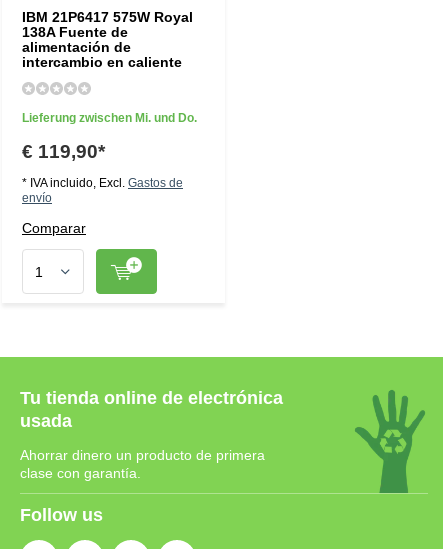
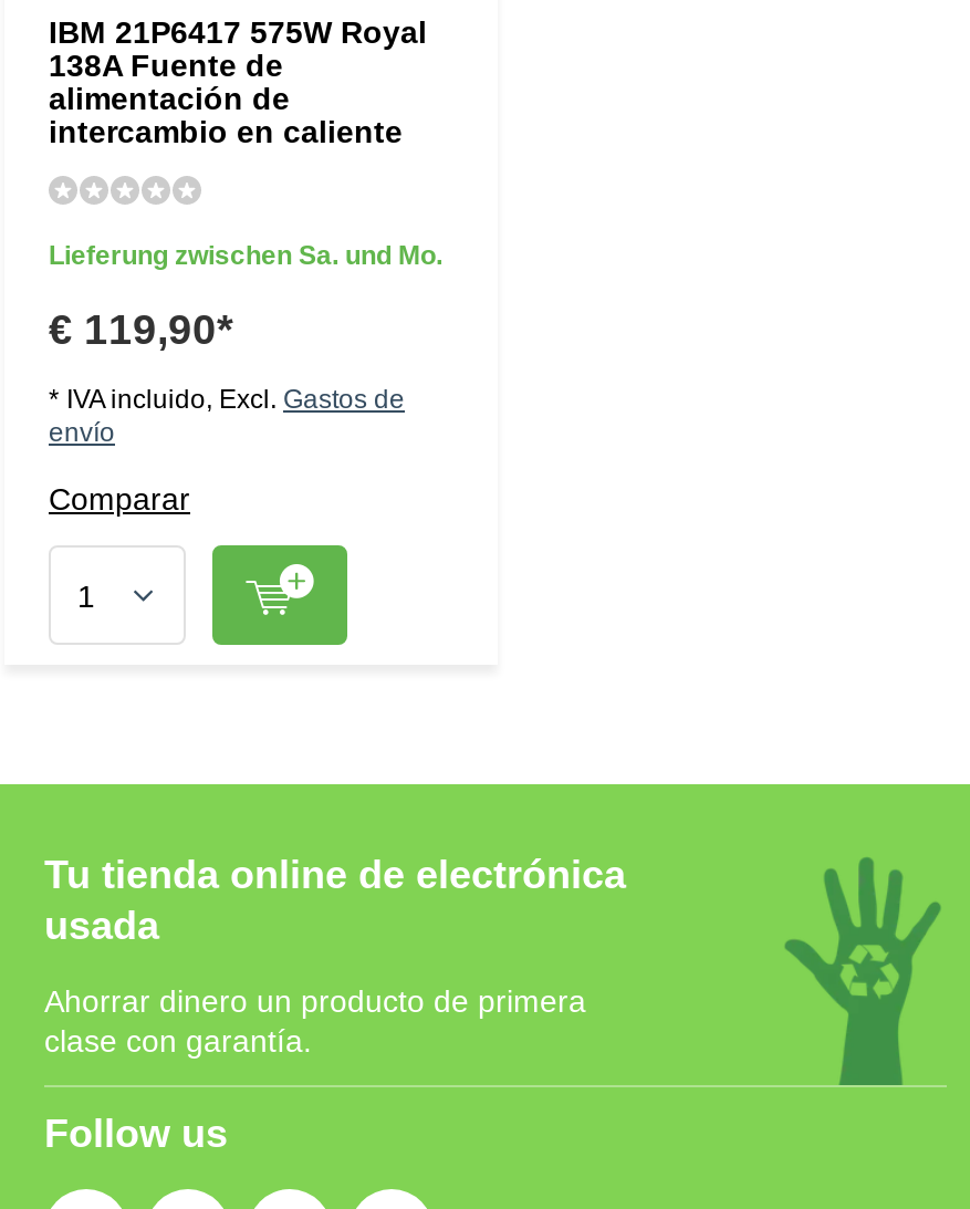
[22,111,197,125] Lieferung zwischen Mi. und Do. -> [49,240,442,271] Lieferung zwischen Sa. und Mo.

